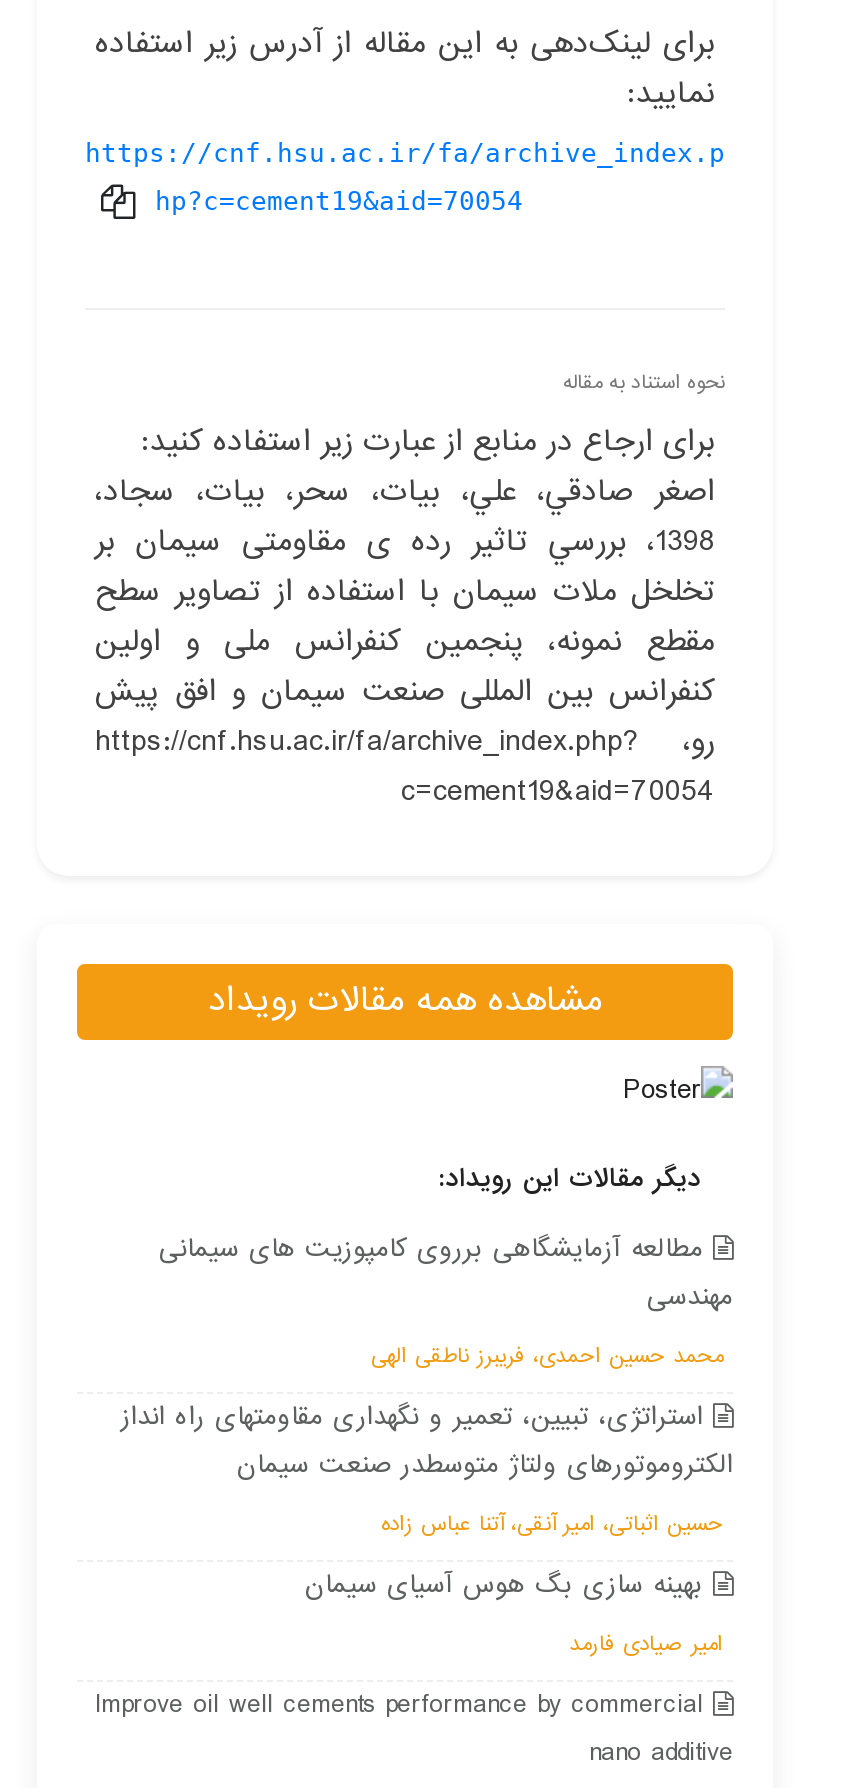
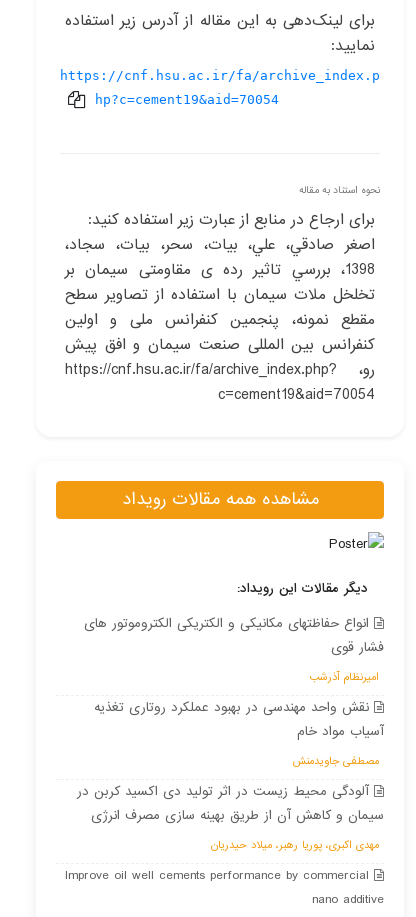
[159,1230,733,1316] مطالعه آزمایشگاهی برروی کامپوزیت های سیمانی | مهندسی -> [84,614,384,657] انواع حفاظتهای مکانیکی و الکتریکی الکتروموتور های | فشار قوی
[371,1340,723,1372] محمد حسین احمدی، فریبرز ناطقی الهی -> [310,669,379,685] امیرنظام آذرشب
[121,1398,733,1484] استراتژی، تبیین، تعمیر و نگهداری مقاومتهای راه انداز | الکتروموتورهای ولتاژ متوسطدر صنعت سیمان -> [94,698,384,741] نقش واحد مهندسی در بهبود عملکرد روتاری تغذیه | آسیاب مواد خام
[381,1508,723,1540] حسین اثباتی، امیر آنقی، آتنا عباس زاده -> [293,753,379,769] مصطفی جاویدمنش
[305,1566,713,1604] بهینه سازی بگ هوس آسیای سیمان -> [77,782,384,825] آلودگی محیط زیست در اثر تولید دی اکسید کربن در | سیمان و کاهش آن از طریق بهینه سازی مصرف انرژی
[569,1628,723,1660] امیر صیادی فارمد -> [211,837,379,853] مهدی اکبری، پوریا رهبر، میلاد حیدریان

